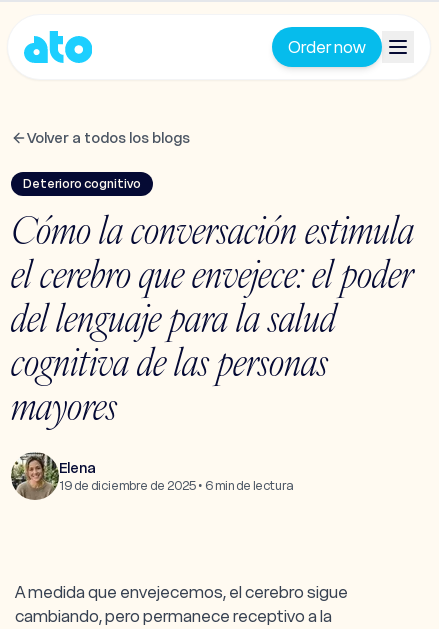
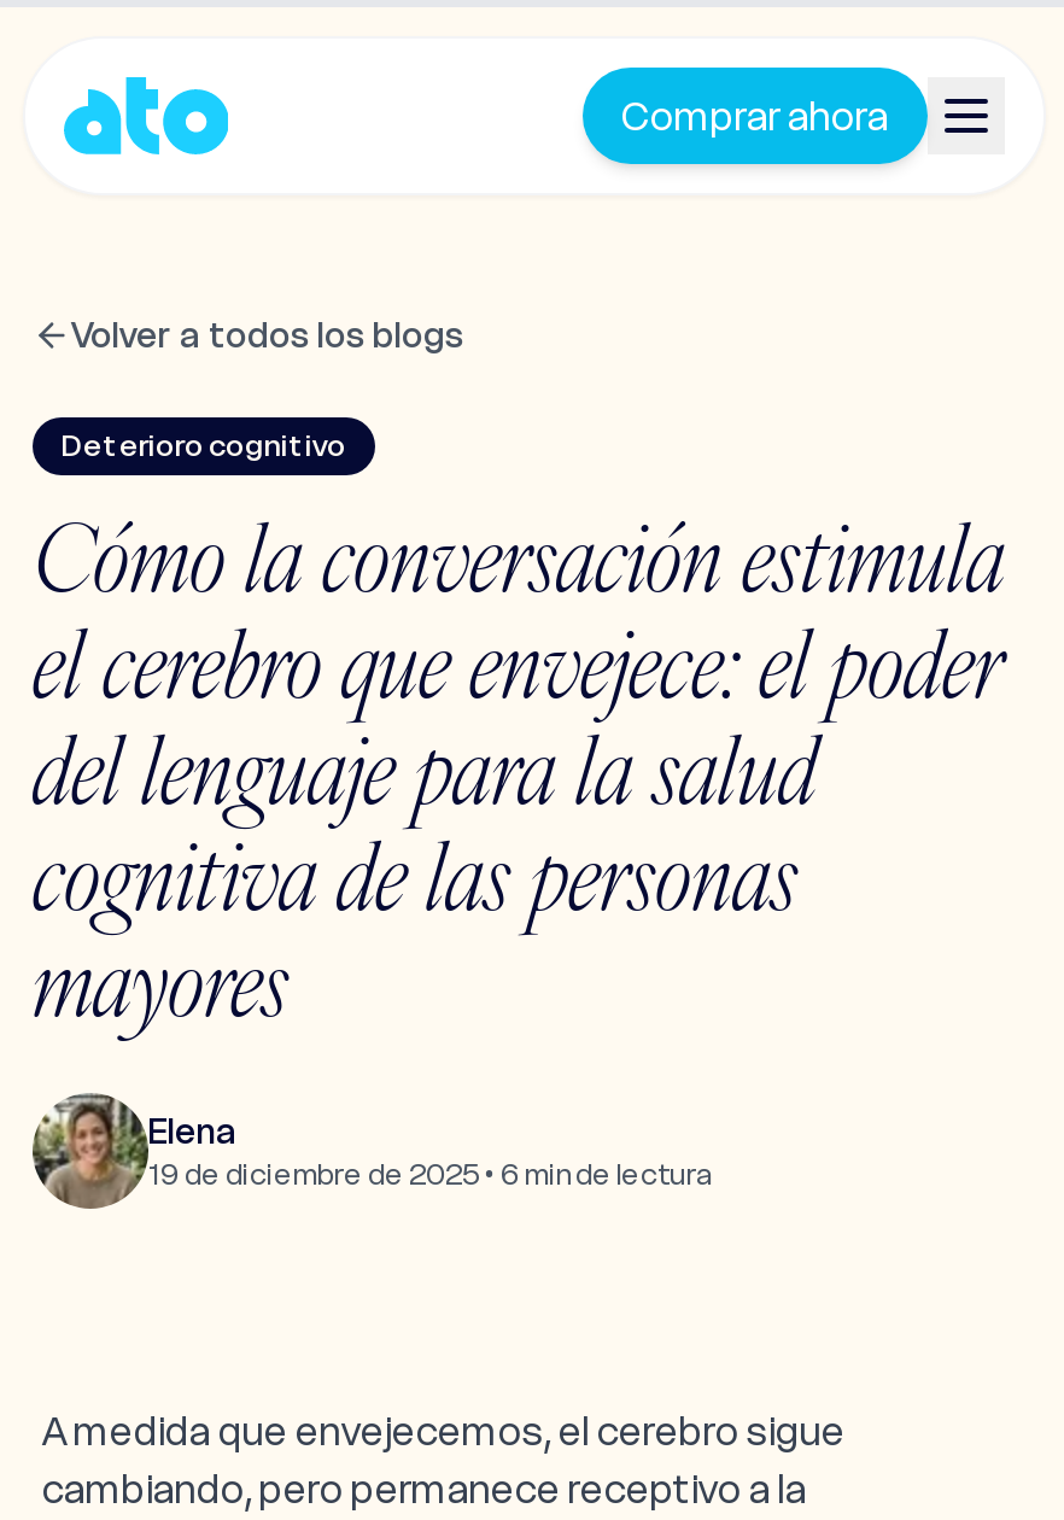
[288,37,366,57] Order now -> [621,92,889,140] Comprar ahora

